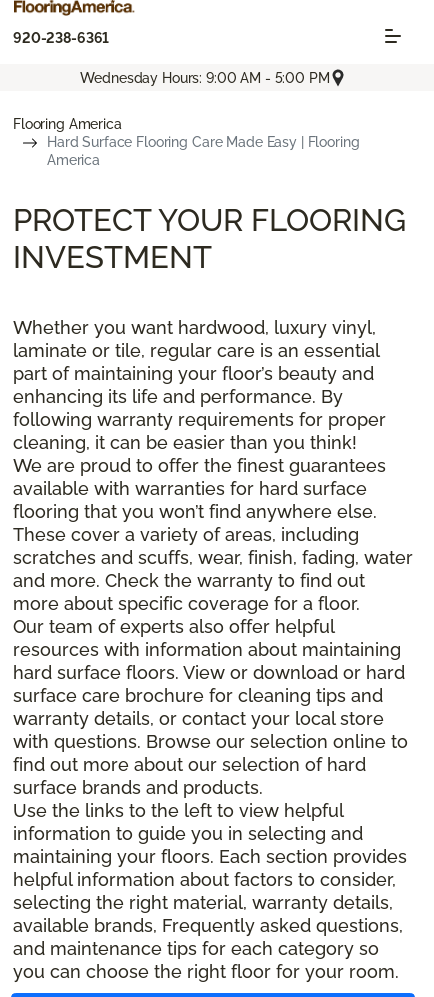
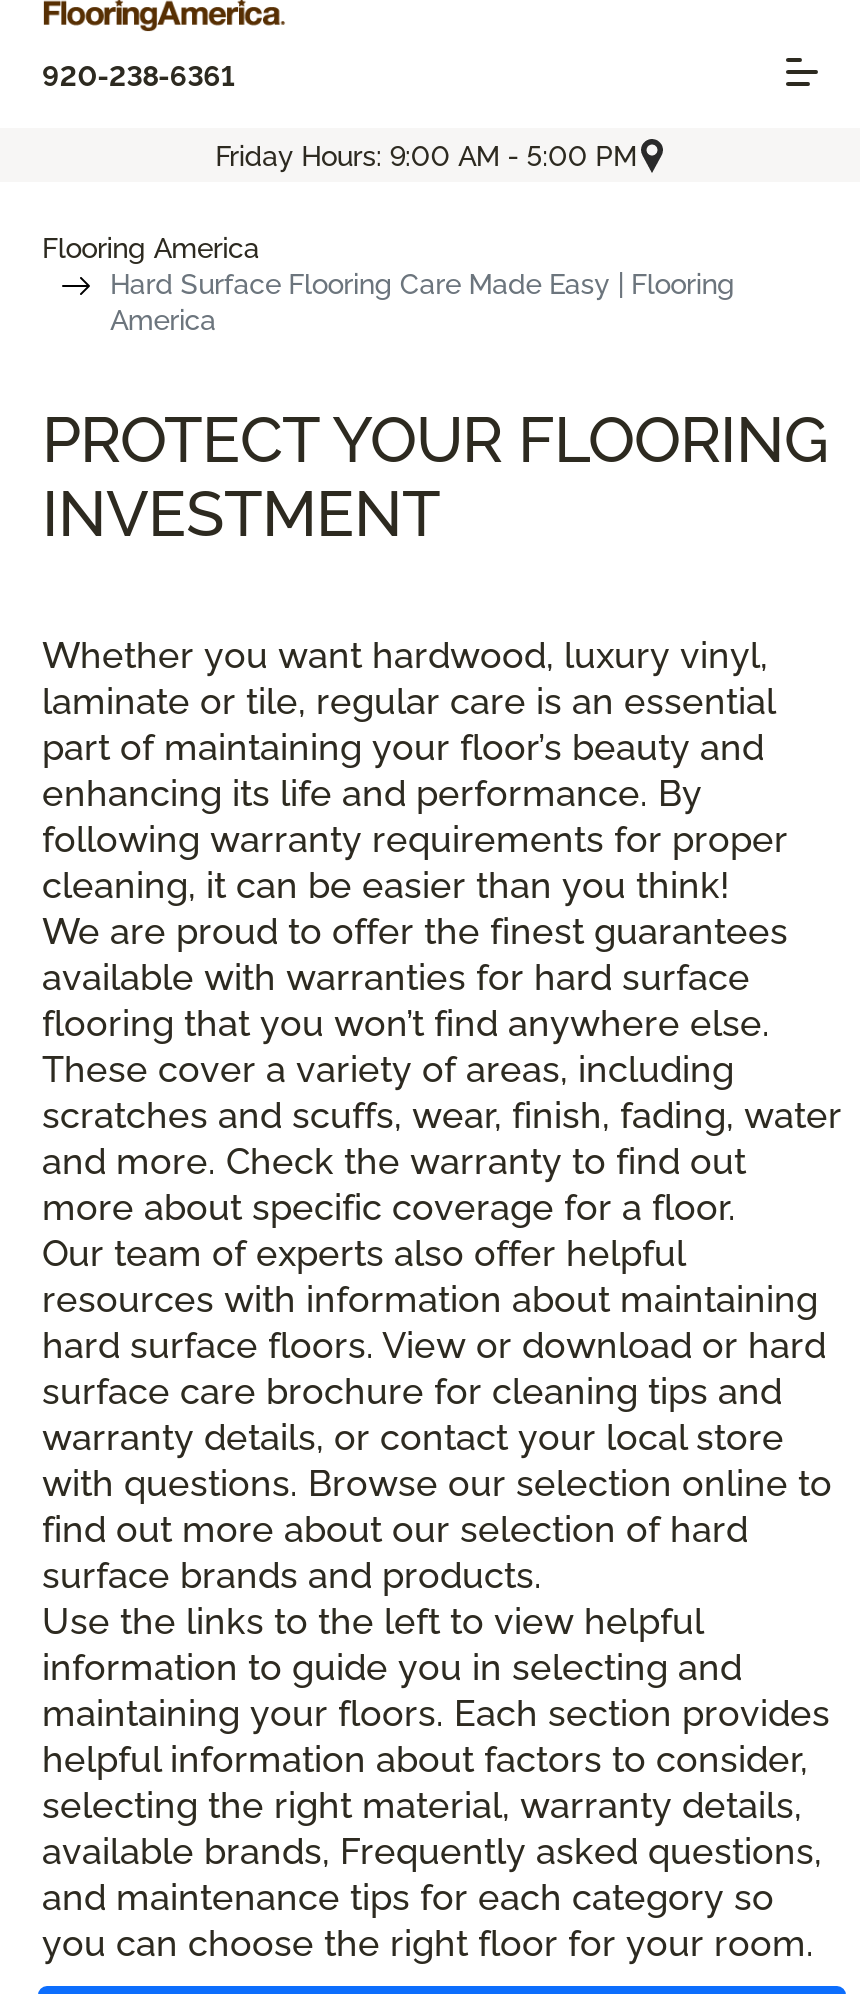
[80,70,330,86] Wednesday Hours: 9:00 AM - 5:00 PM -> [215,139,637,171] Friday Hours: 9:00 AM - 5:00 PM

